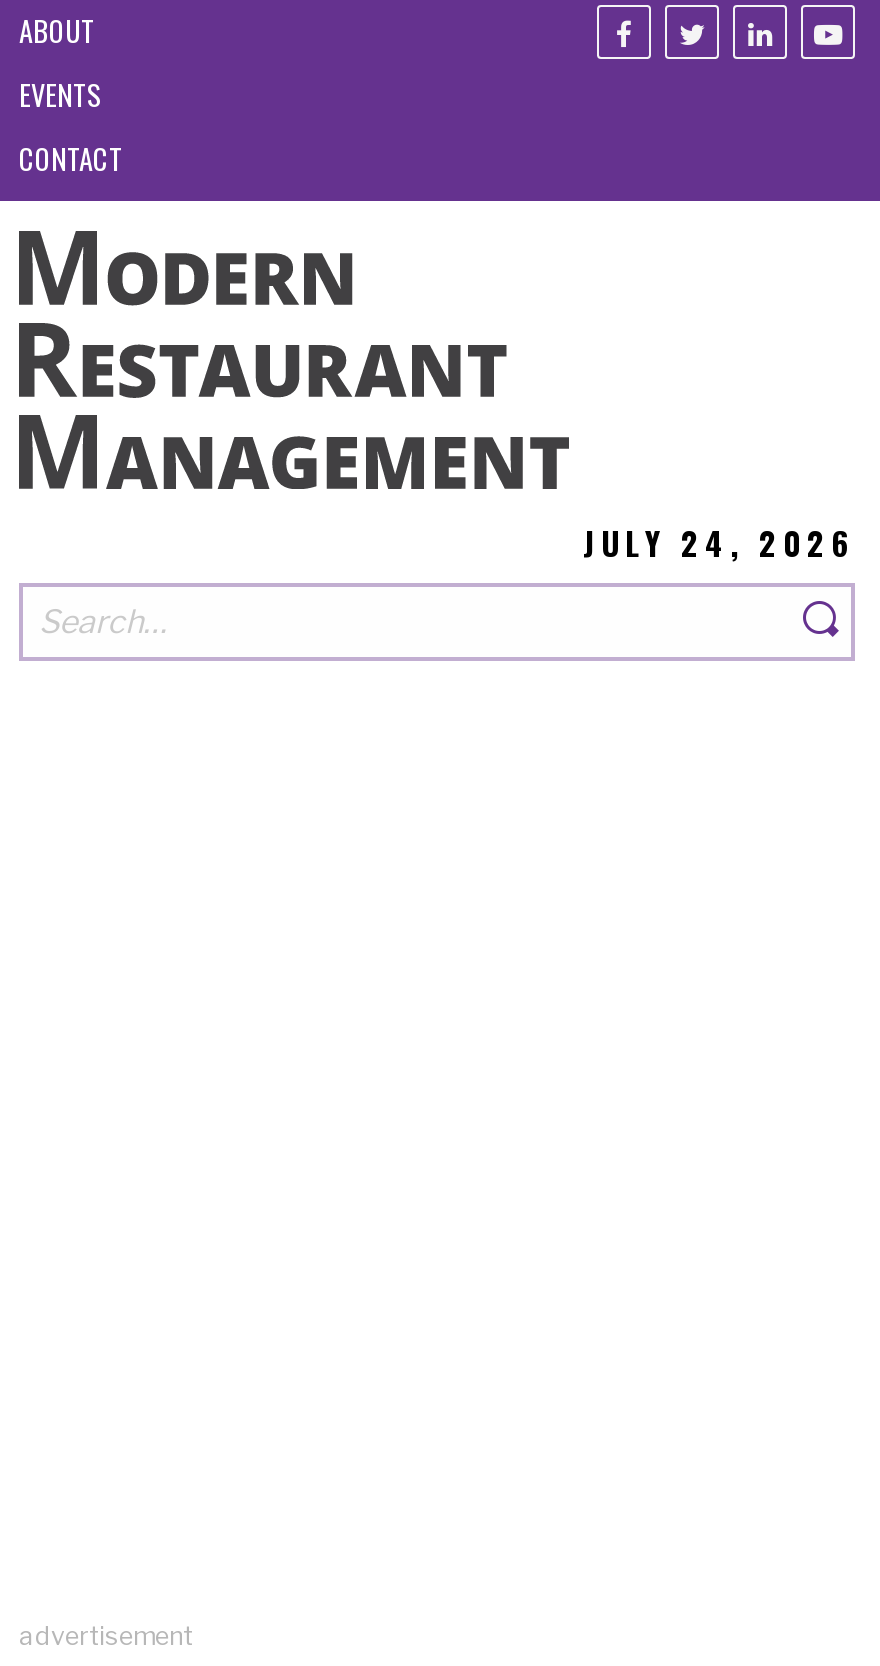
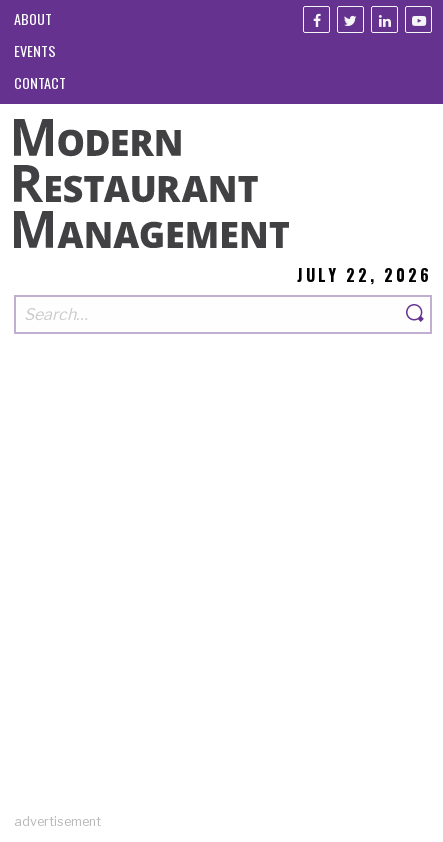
[583,519,855,567] JULY 24, 2026 -> [297,263,432,287] JULY 22, 2026

